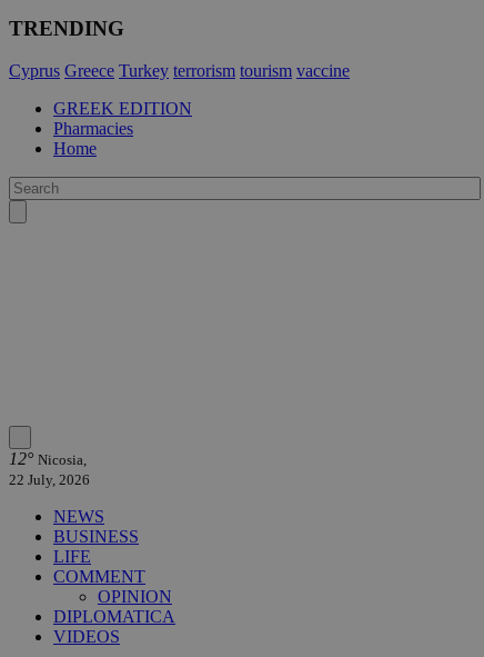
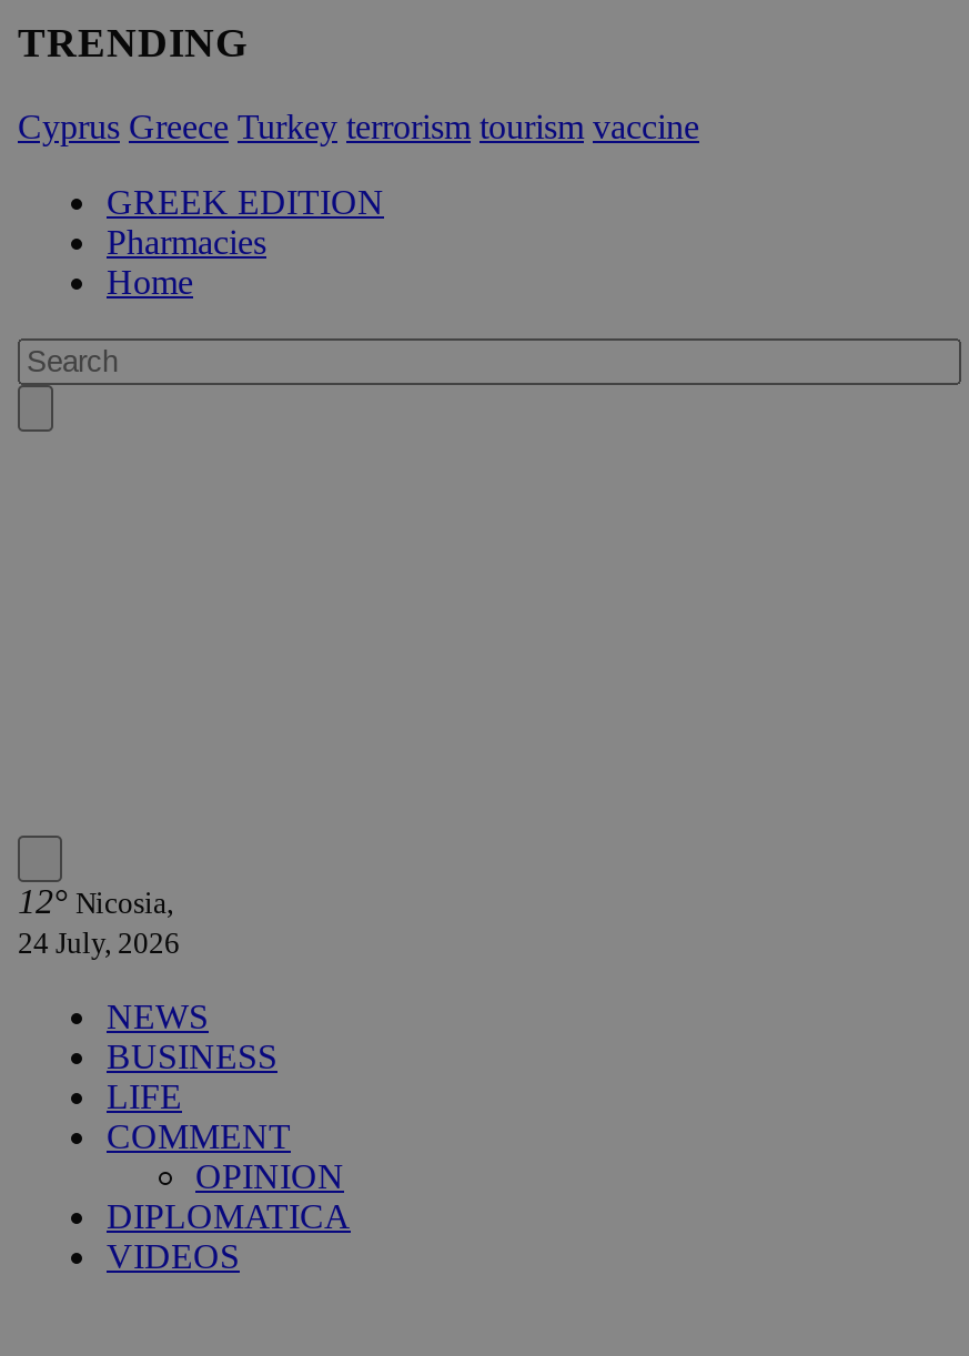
[9,472,90,488] 22 July, 2026 -> [18,927,180,961] 24 July, 2026

